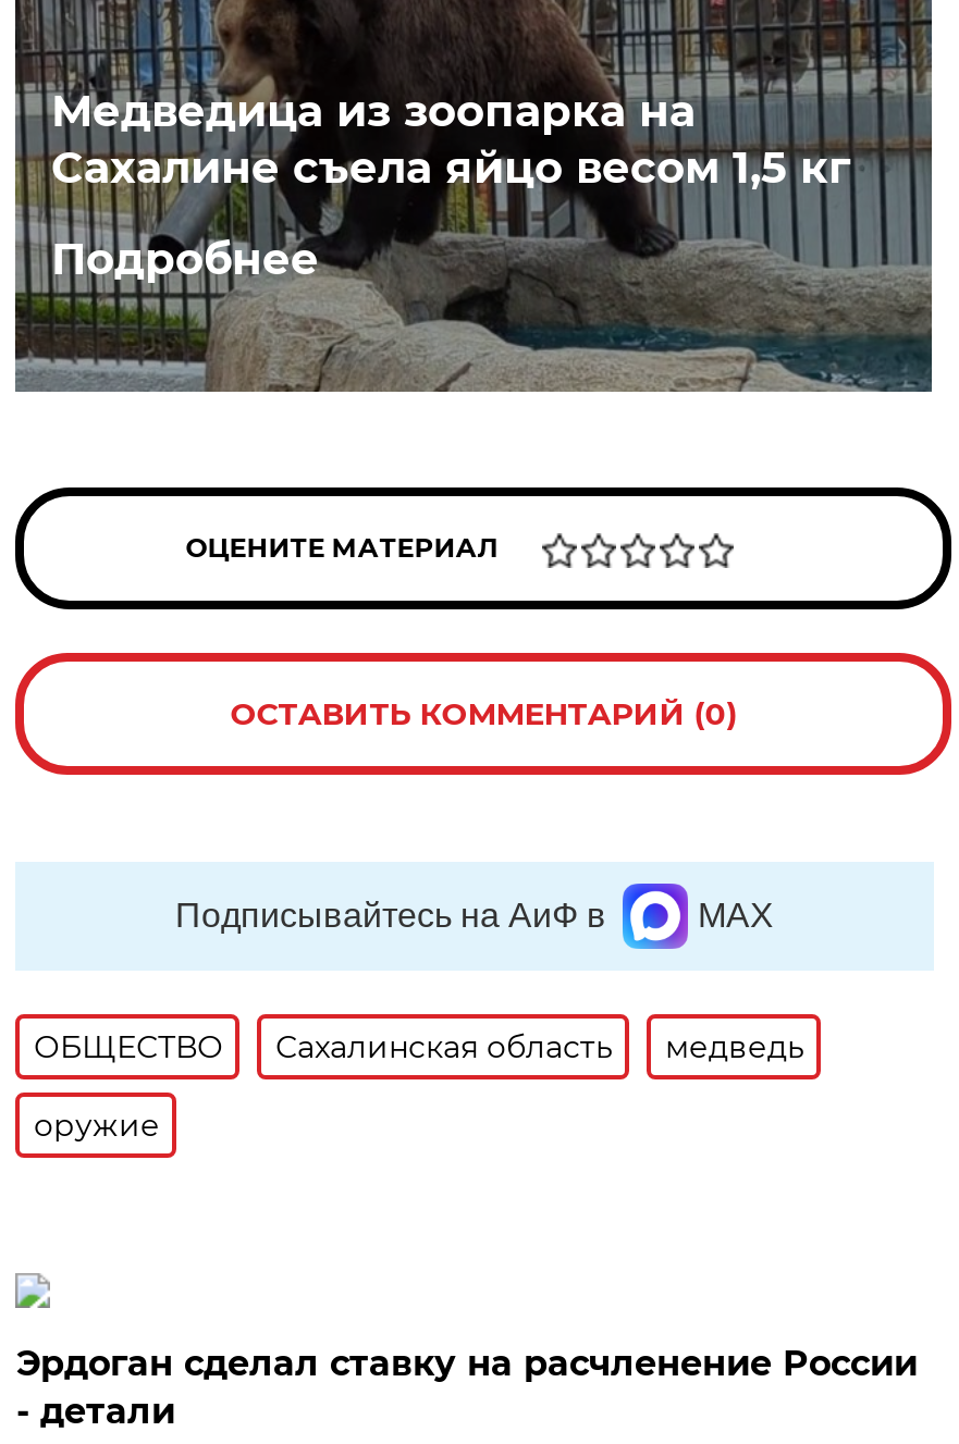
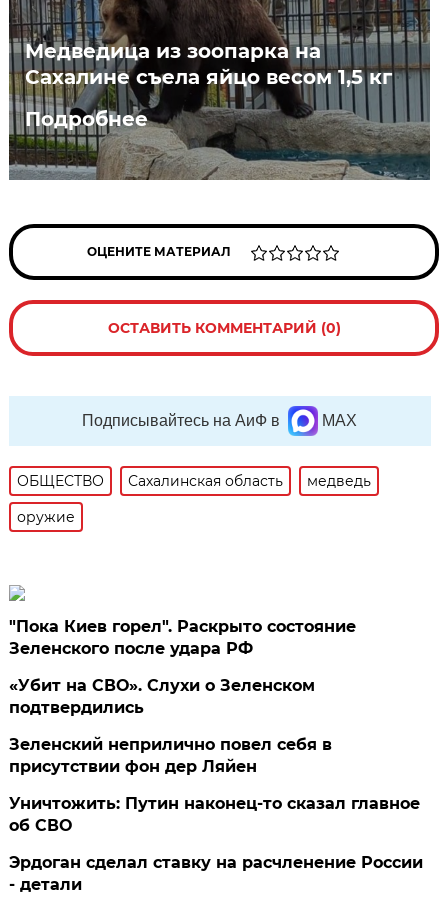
none -> [9,617,420,835] "Пока Киев горел". Раскрыто состояние | Зеленского после удара РФ | «Убит на СВО». Слухи о Зеленском | подтвердились | Зеленский неприлично повел cебя в | присутствии фон дер Ляйен | Уничтожить: Путин наконец-то сказал главное | об СВО

